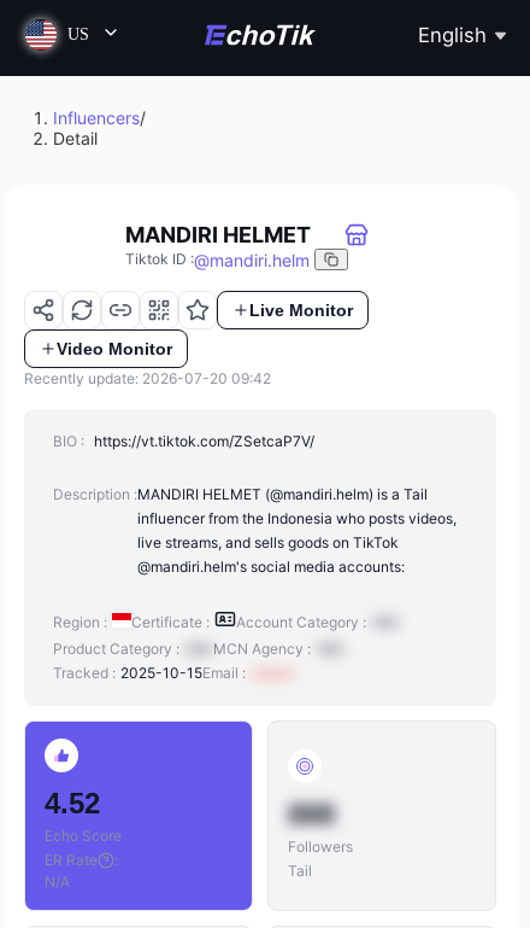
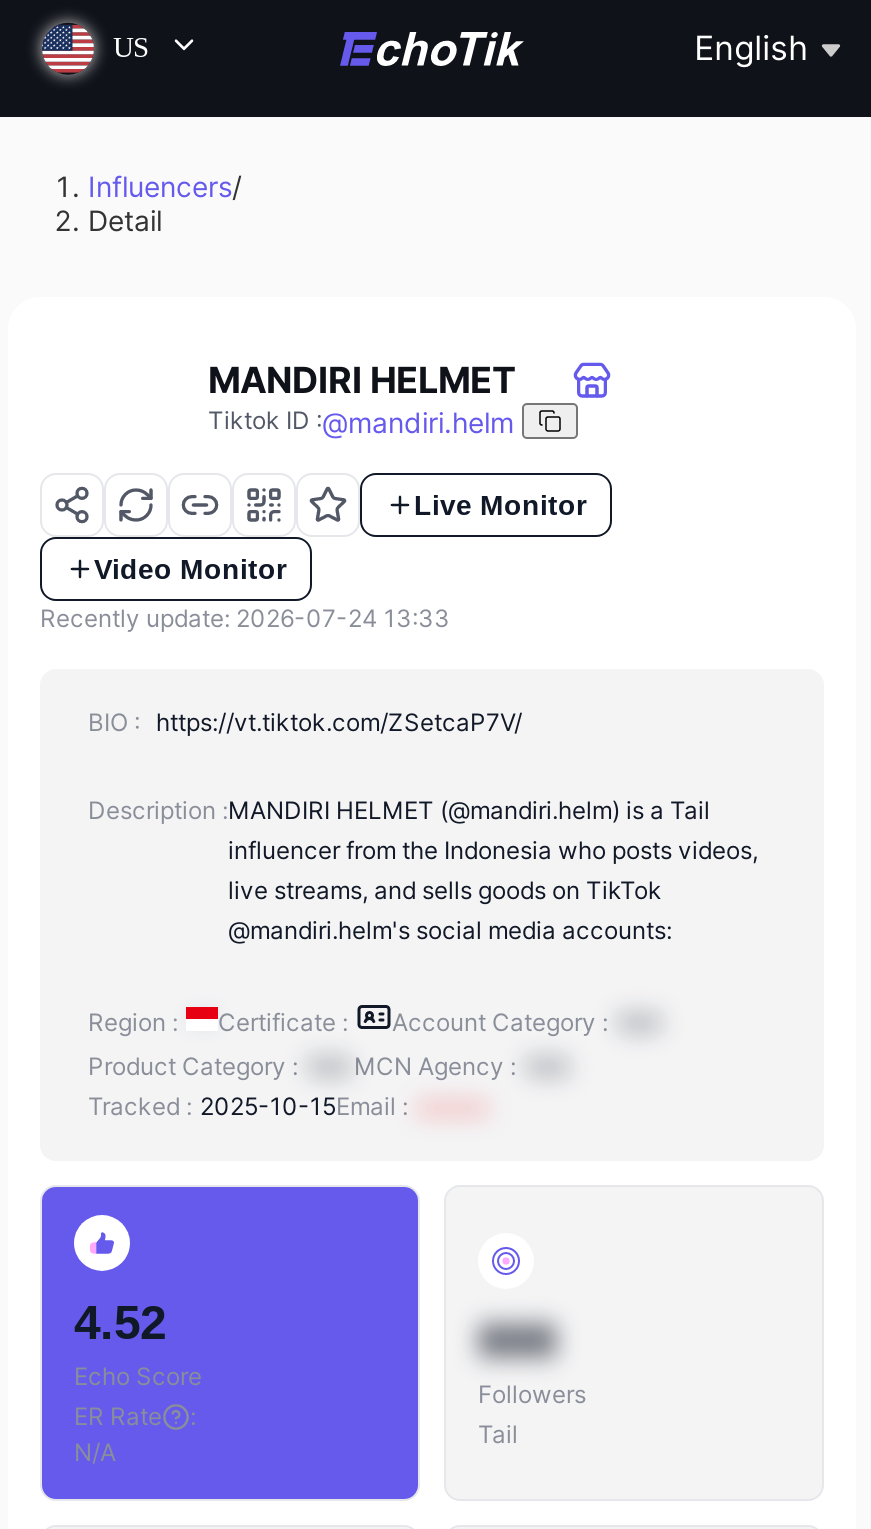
[24,370,271,388] Recently update: 2026-07-20 09:42 -> [40,604,450,634] Recently update: 2026-07-24 13:33

